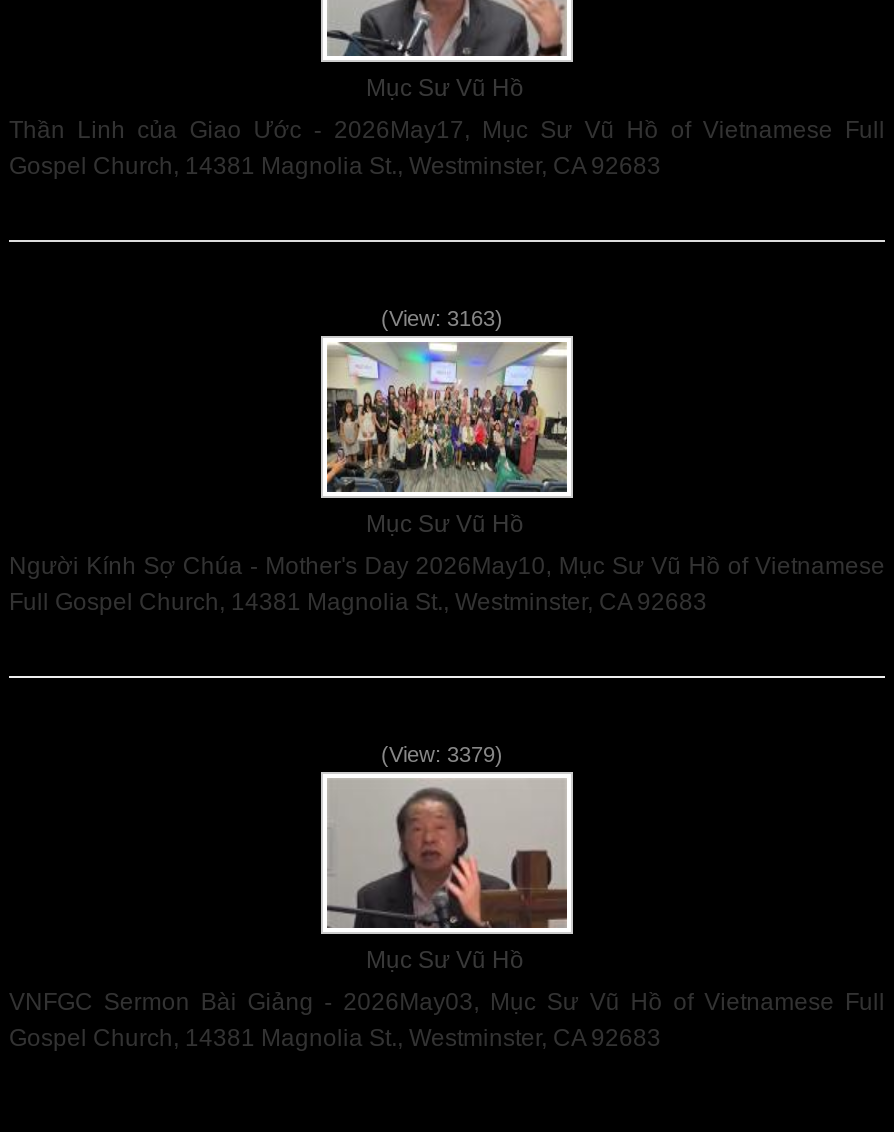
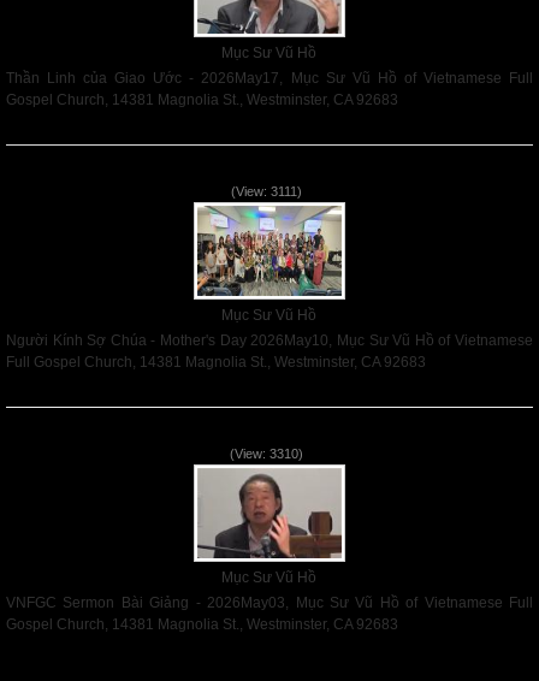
[381,306,503,330] (View: 3163) -> [231,184,302,199] (View: 3111)
[381,742,503,766] (View: 3379) -> [230,446,303,461] (View: 3310)

